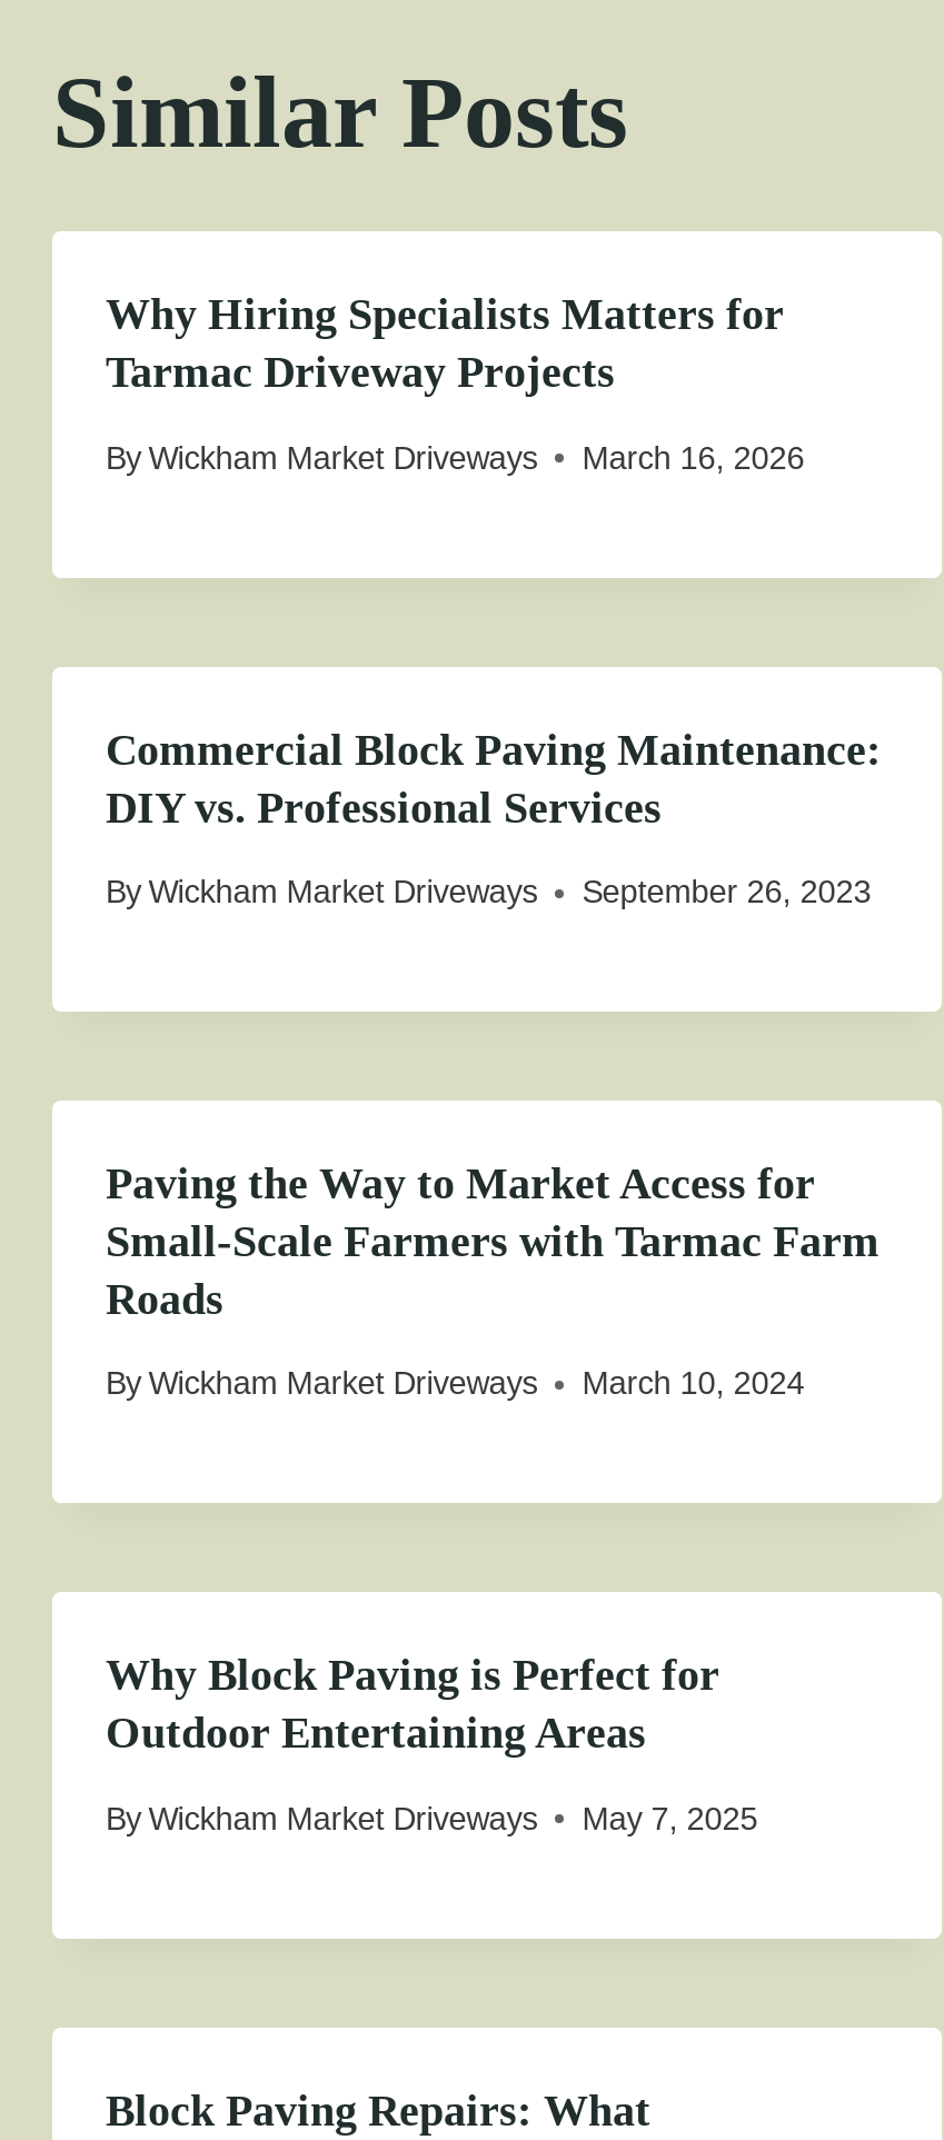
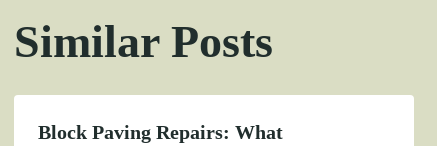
[106,290,804,475] Why Hiring Specialists Matters for | Tarmac Driveway Projects | By Wickham Market Driveways | March 16, 2026 -> none
[106,724,882,910] Commercial Block Paving Maintenance: | DIY vs. Professional Services | By Wickham Market Driveways | September 26, 2023 -> none
[106,1159,880,1402] Paving the Way to Market Access for | Small-Scale Farmers with Tarmac Farm | Roads | By Wickham Market Driveways | March 10, 2024 -> none
[106,1651,758,1836] Why Block Paving is Perfect for | Outdoor Entertaining Areas | By Wickham Market Driveways | May 7, 2025 -> none

